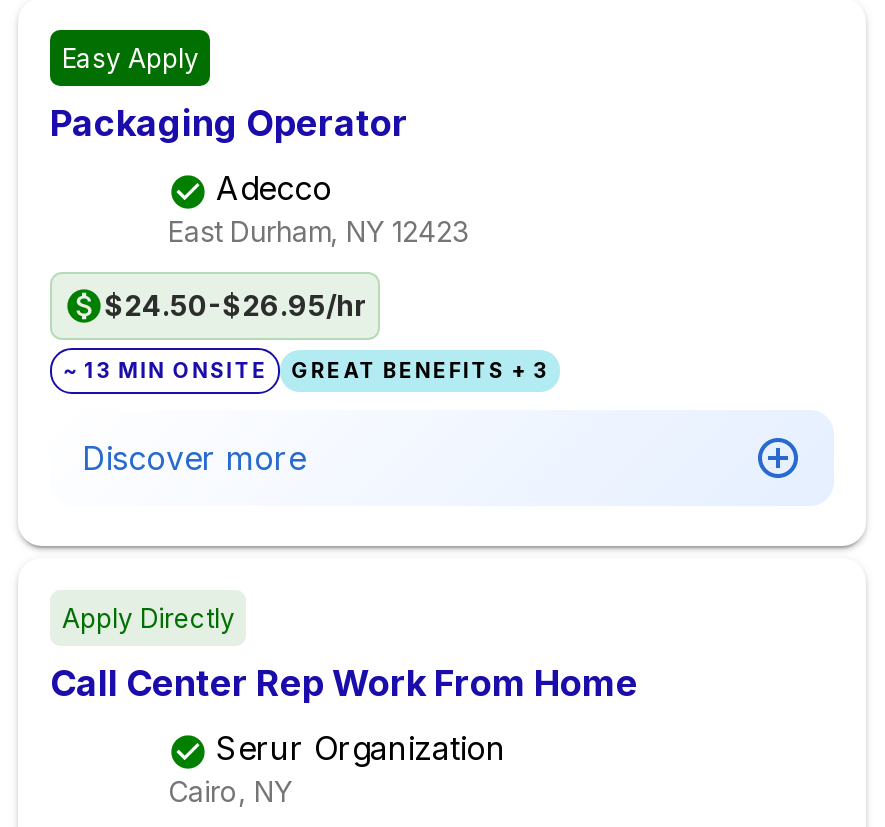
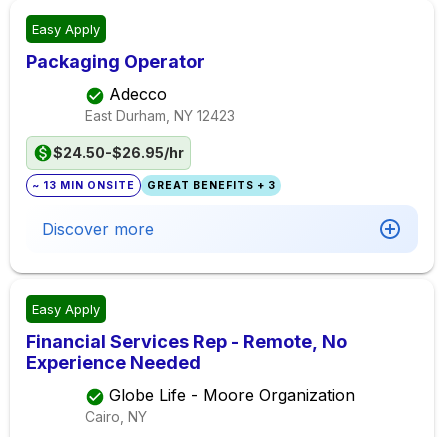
[62,602,234,634] Apply Directly -> [32,301,100,317] Easy Apply
[50,662,638,704] Call Center Rep Work From Home -> [26,331,347,373] Financial Services Rep - Remote, No | Experience Needed
[216,728,506,768] Serur Organization -> [109,385,355,405] Globe Life - Moore Organization

